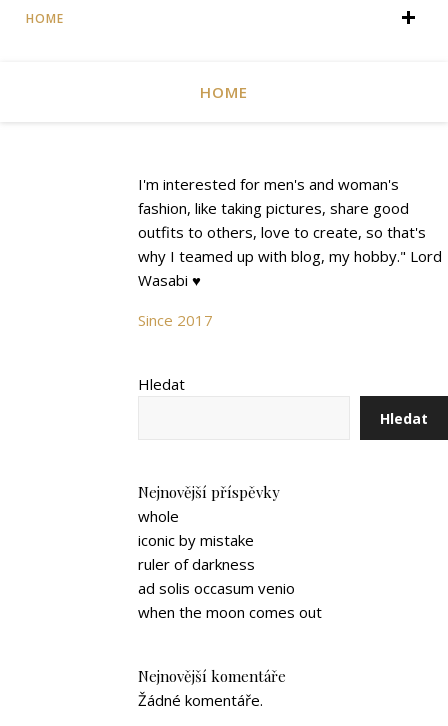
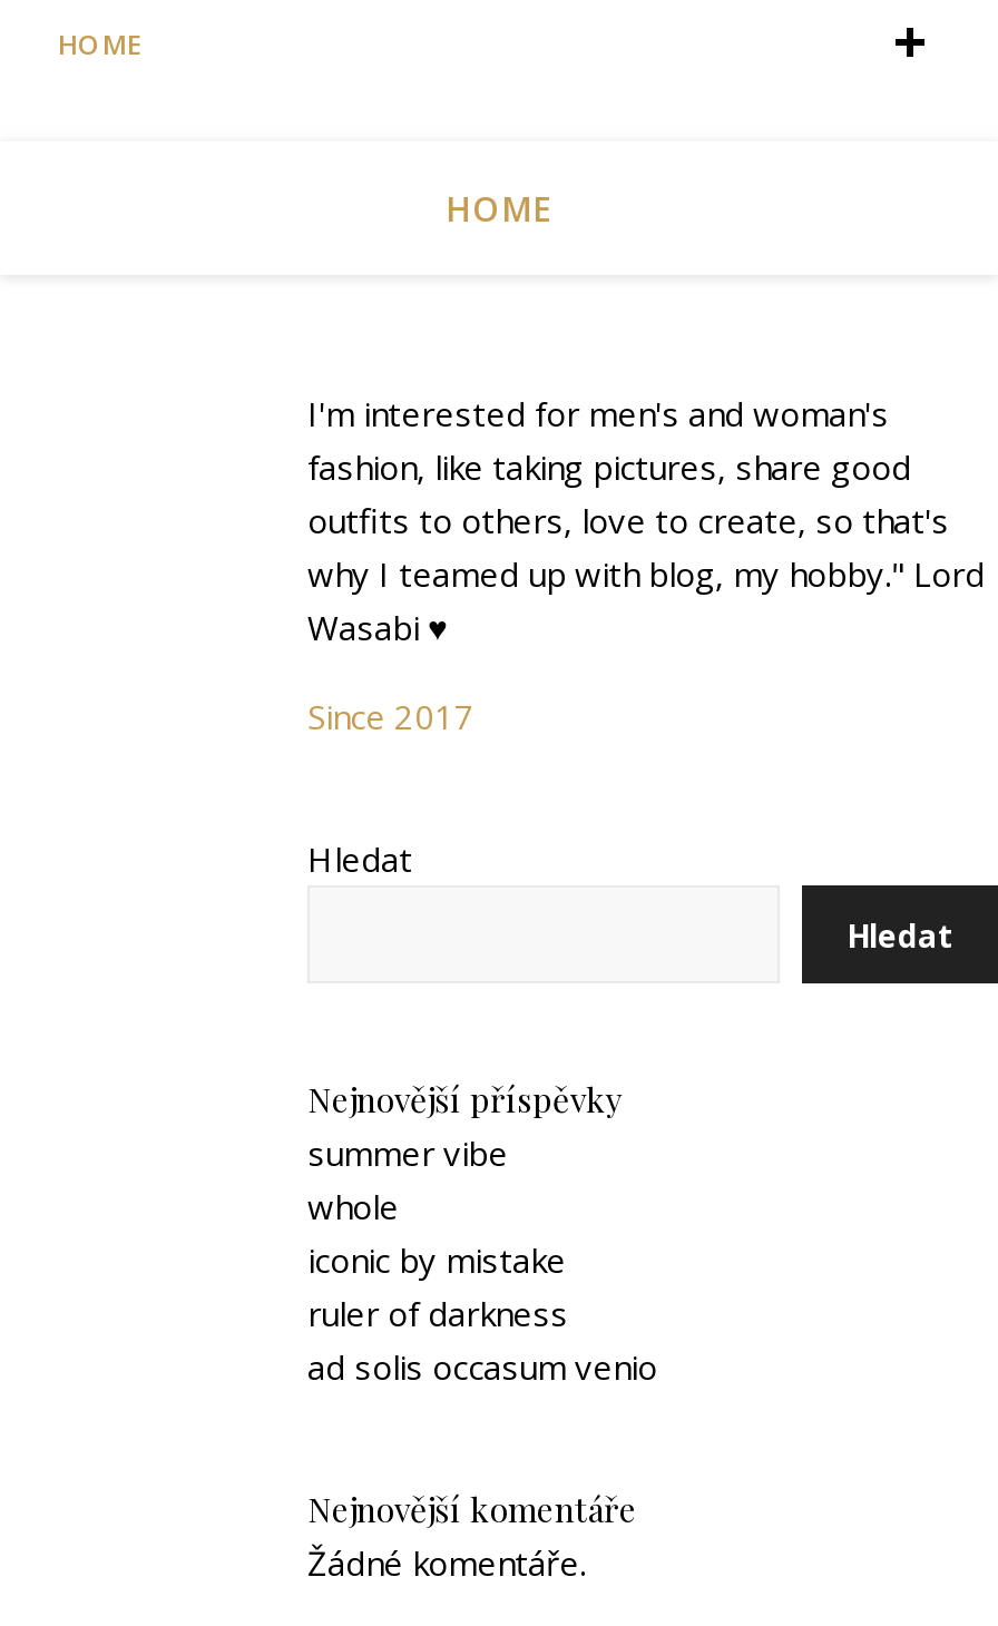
none -> [307,1130,508,1175] summer vibe
moved [138,506,295,598] -> [307,1184,657,1389]: whole | iconic by mistake | ruler of darkness | ad solis occasum venio
[138,602,322,622] when the moon comes out -> none

